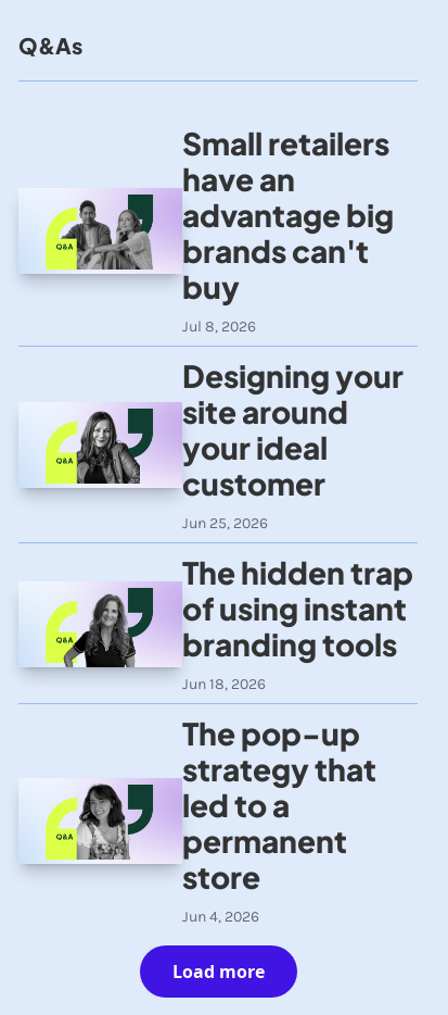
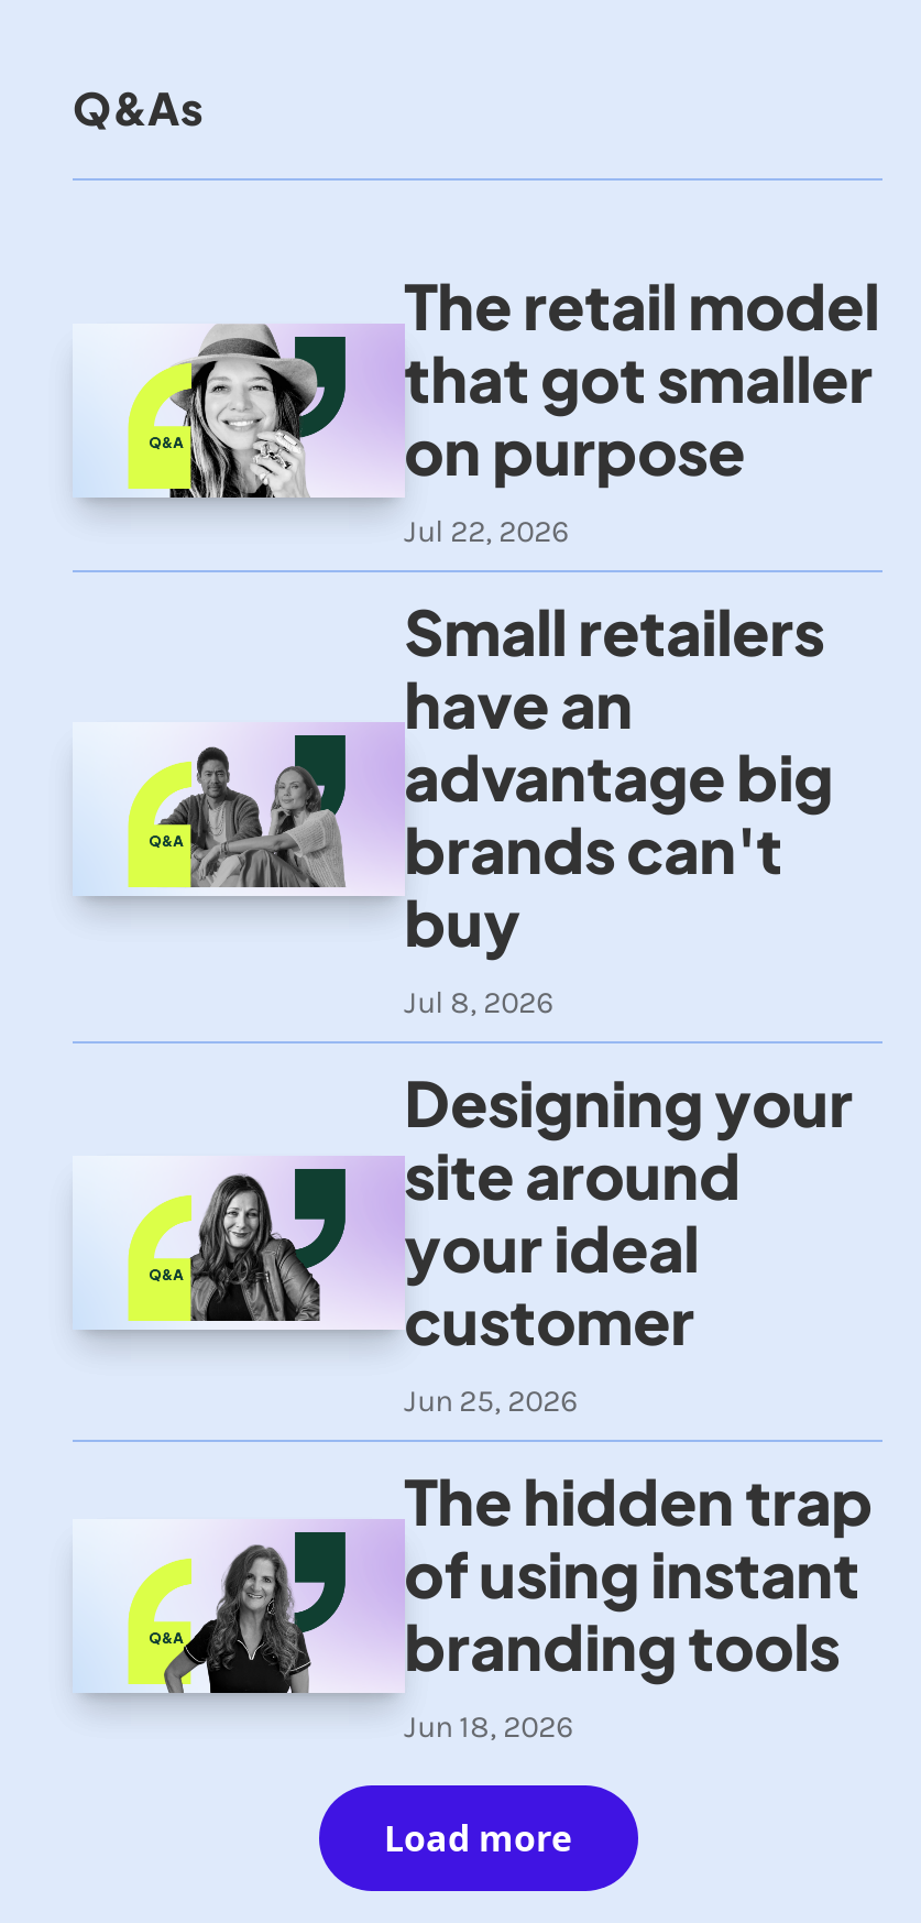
none -> [84,267,879,551] [image] | The retail model | that got smaller | on purpose | Jul 22, 2026
moved [49,124,413,694] -> [134,593,873,1746]: [image] | Small retailers | have an | ... | branding tools | Jun 18, 2026
[23,714,376,926] [image] | The pop-up | strategy that | led to a | permanent | store | Jun 4, 2026 -> none

